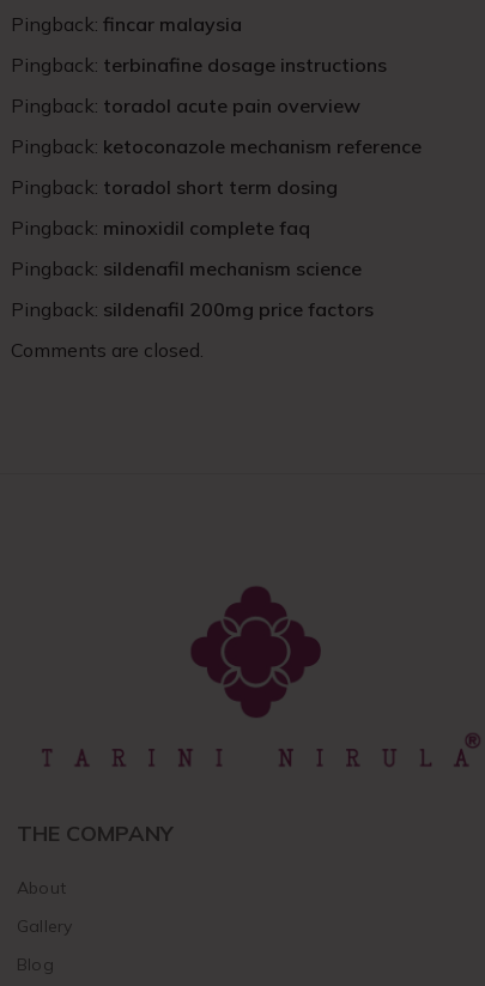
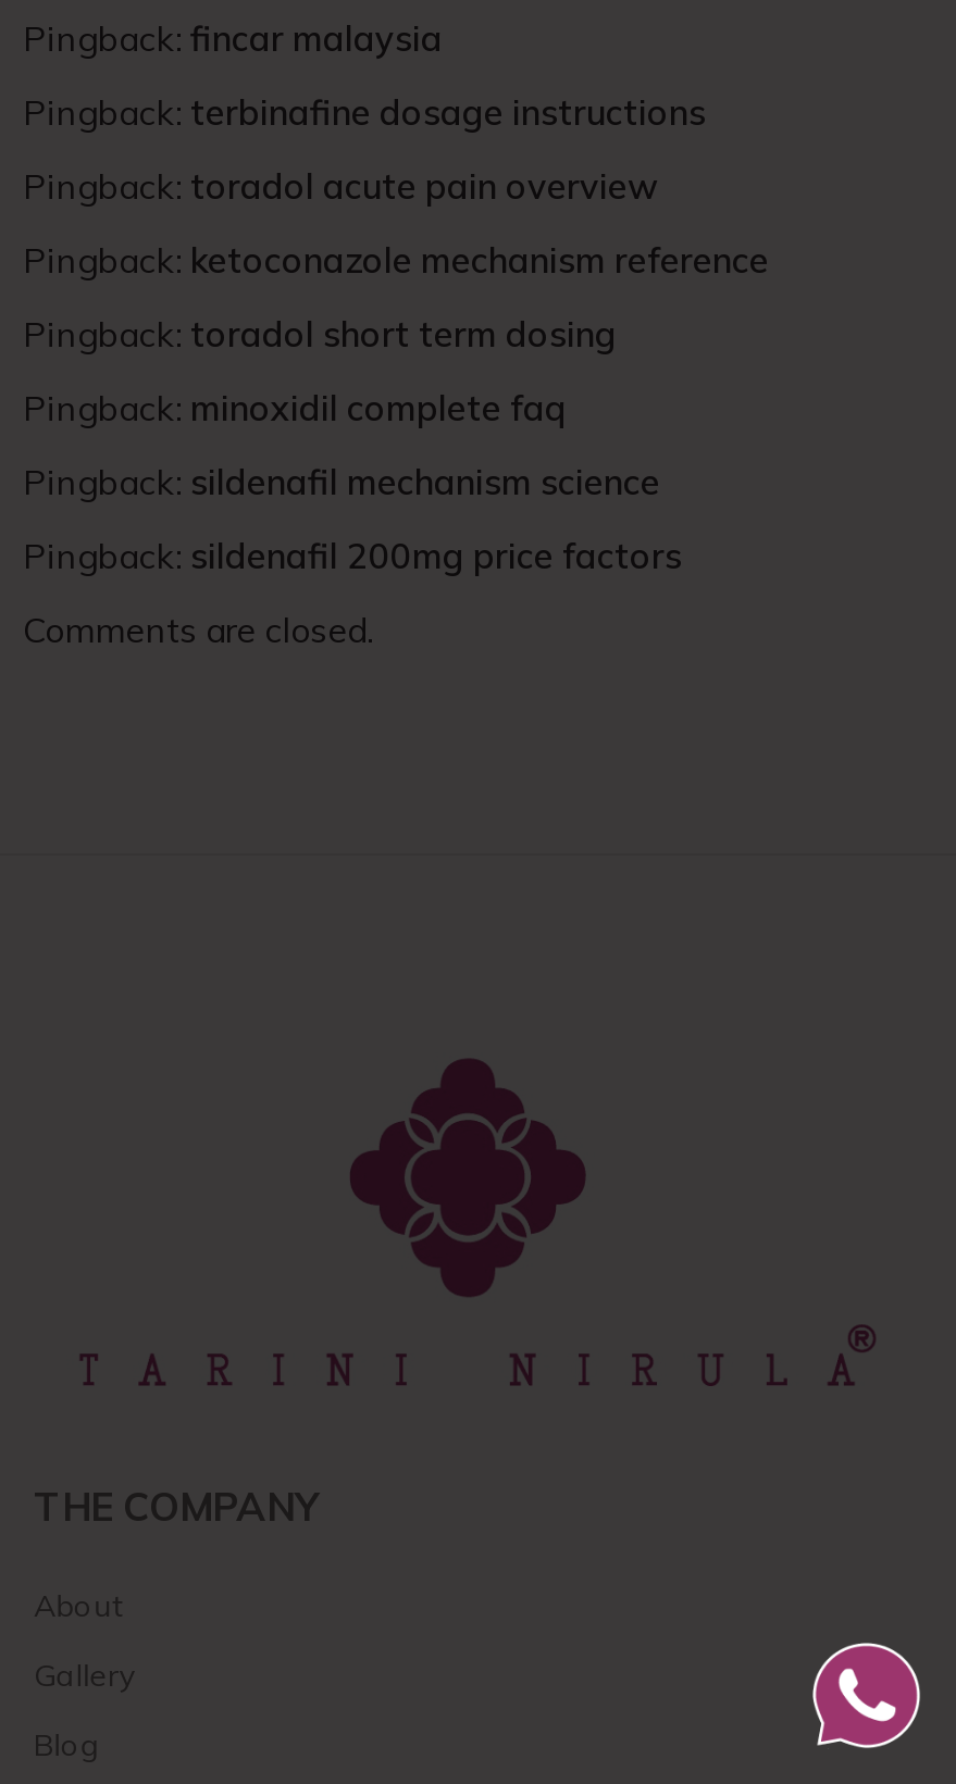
none -> [810,1640,923,1751] [image]

